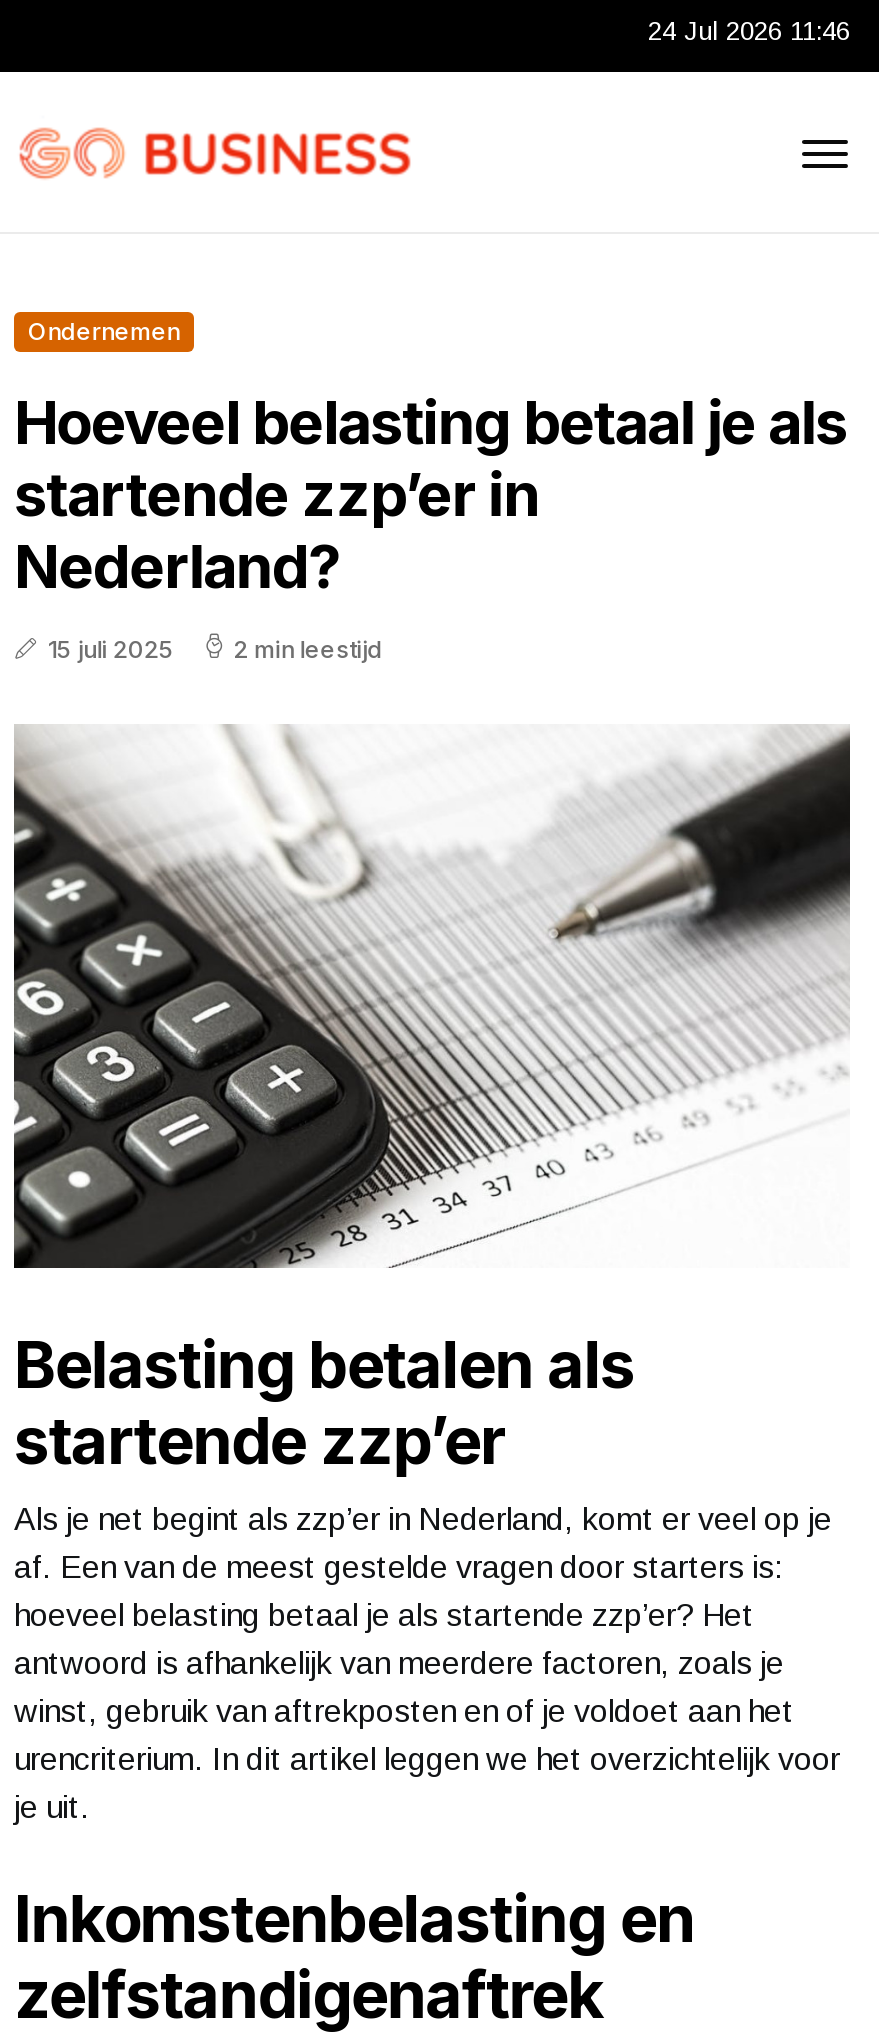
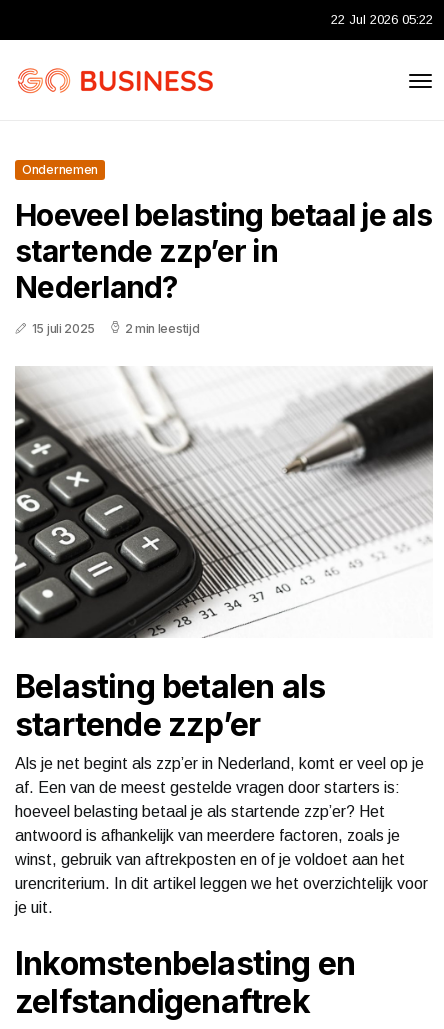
[648,16,850,46] 24 Jul 2026 11:46 -> [331,12,433,27] 22 Jul 2026 05:22

